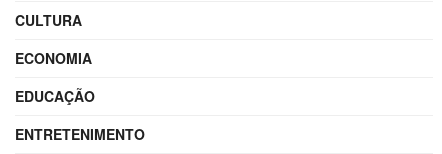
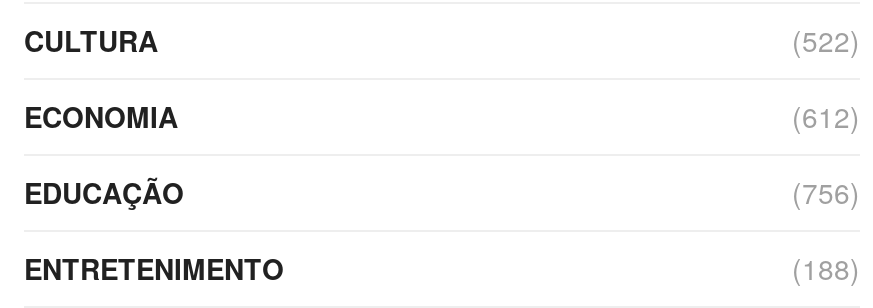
none -> [792,20,860,60] (522)
none -> [792,96,860,136] (612)
none -> [792,172,860,212] (756)
none -> [792,248,860,288] (188)

